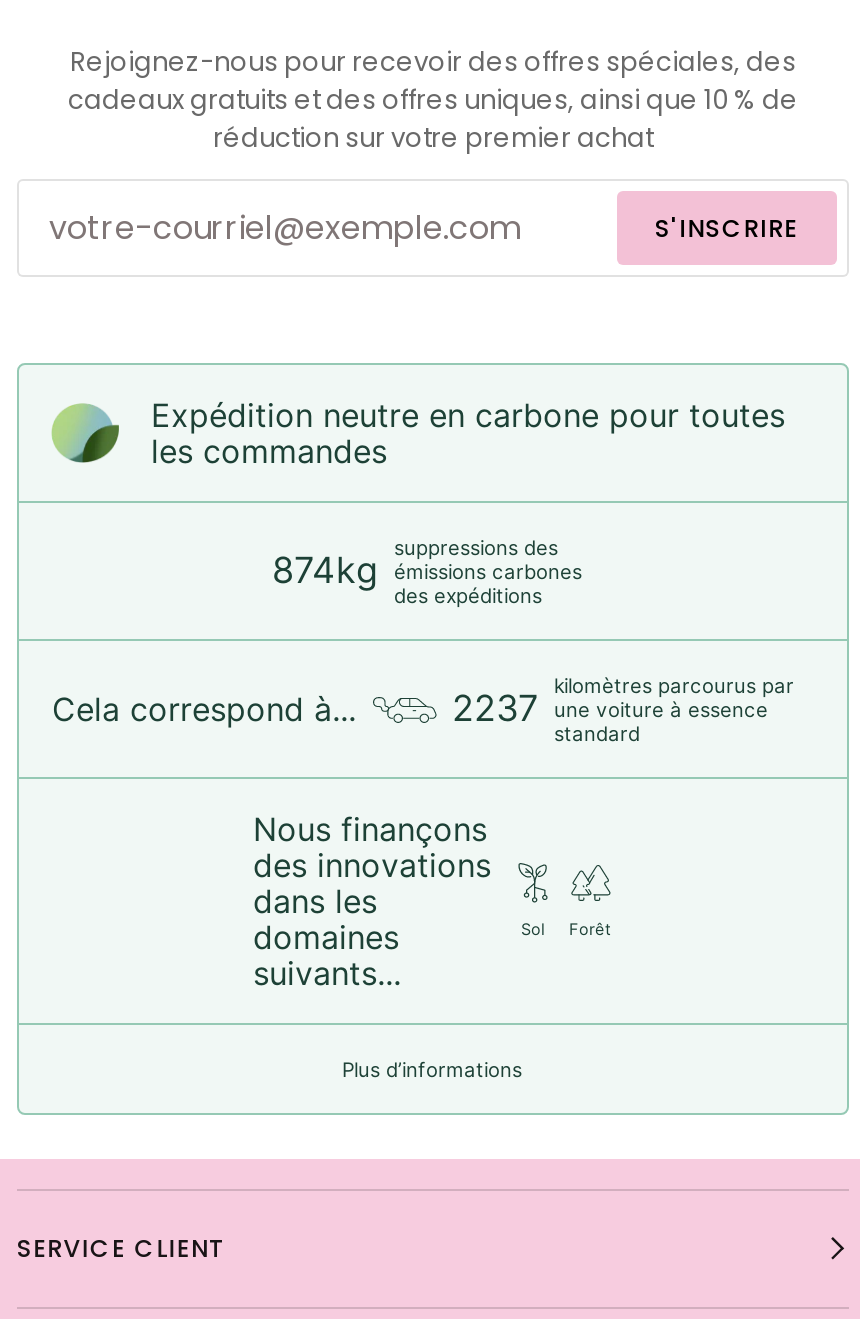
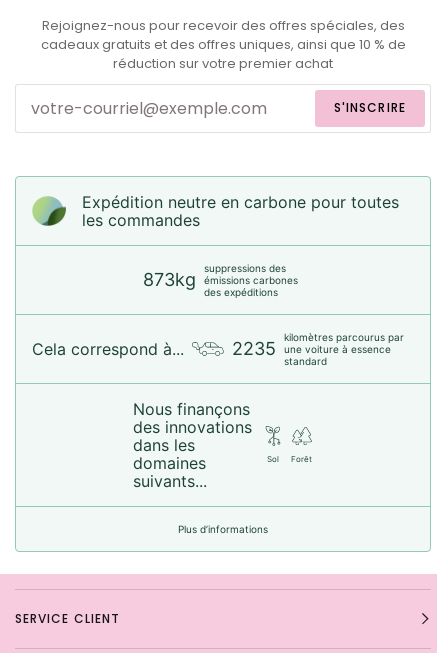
[272,549,582,591] 874kg émissions carbones -> [142,269,297,290] 873kg émissions carbones
[452,687,768,729] 2237 une voiture à essence -> [232,338,391,359] 2235 une voiture à essence

